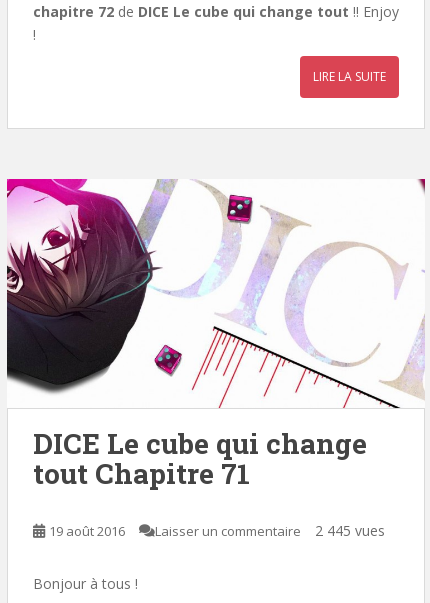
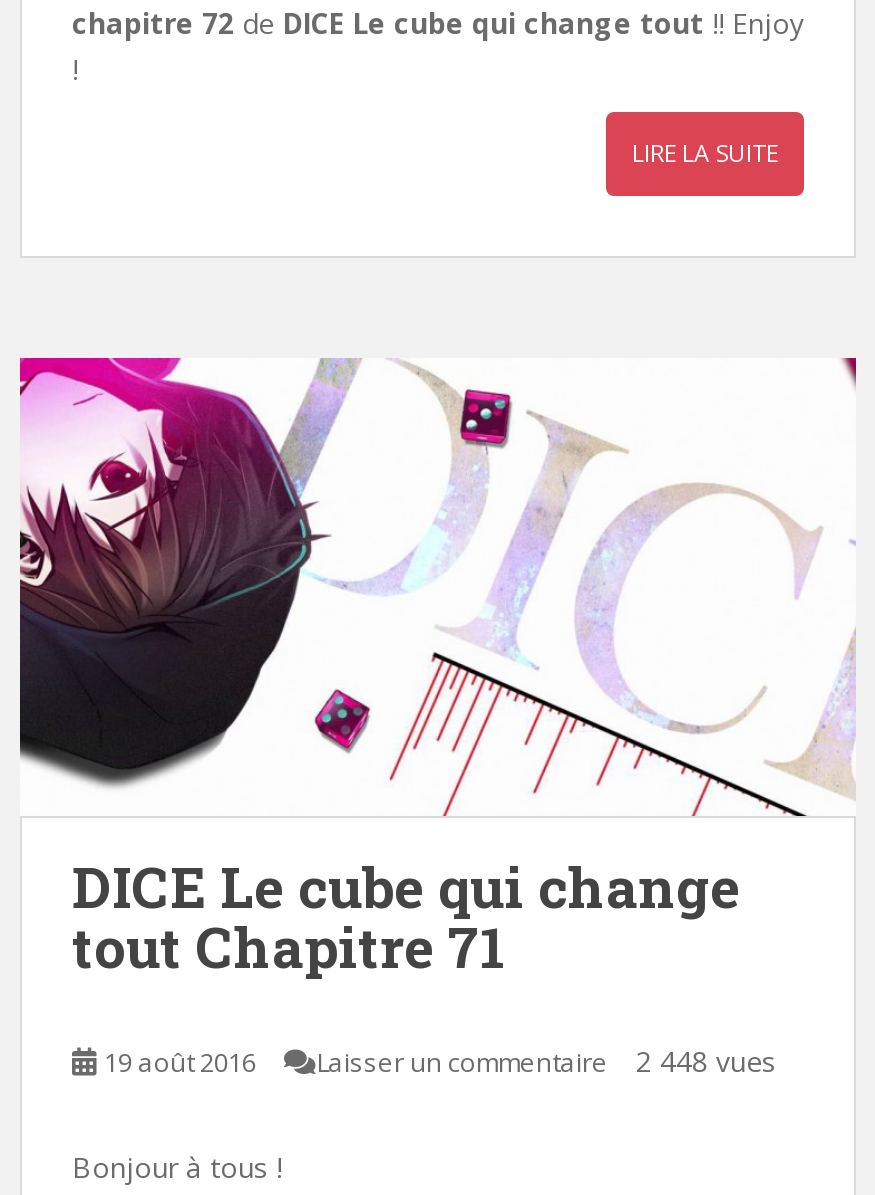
[155,520,385,539] Laisser un commentaire 2 445 vues -> [316,1041,776,1079] Laisser un commentaire 2 448 vues

